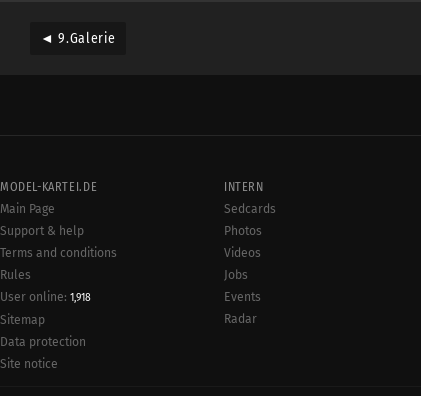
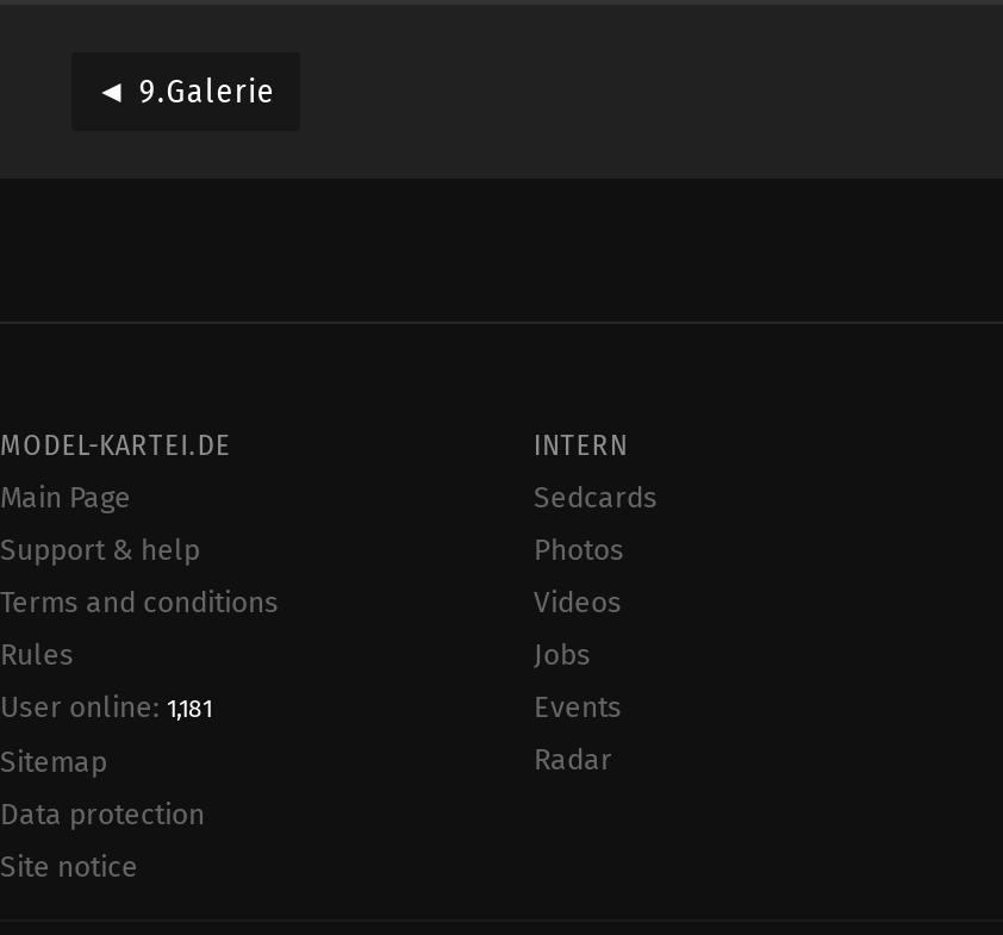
[0,290,91,304] User online: 1,918 -> [0,691,212,724] User online: 1,181

